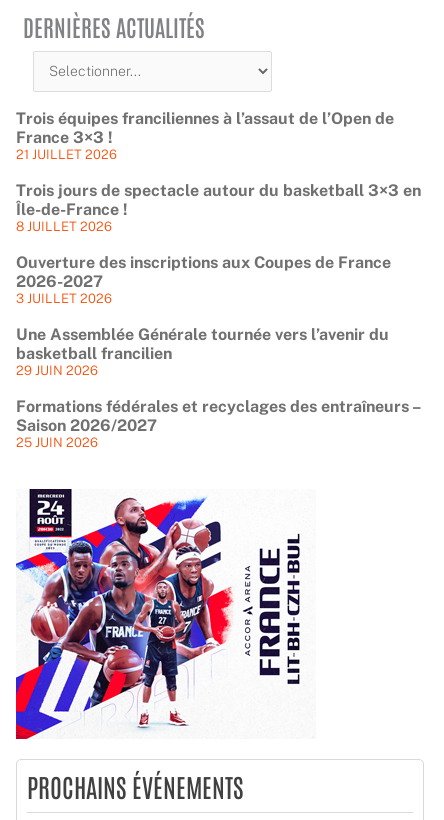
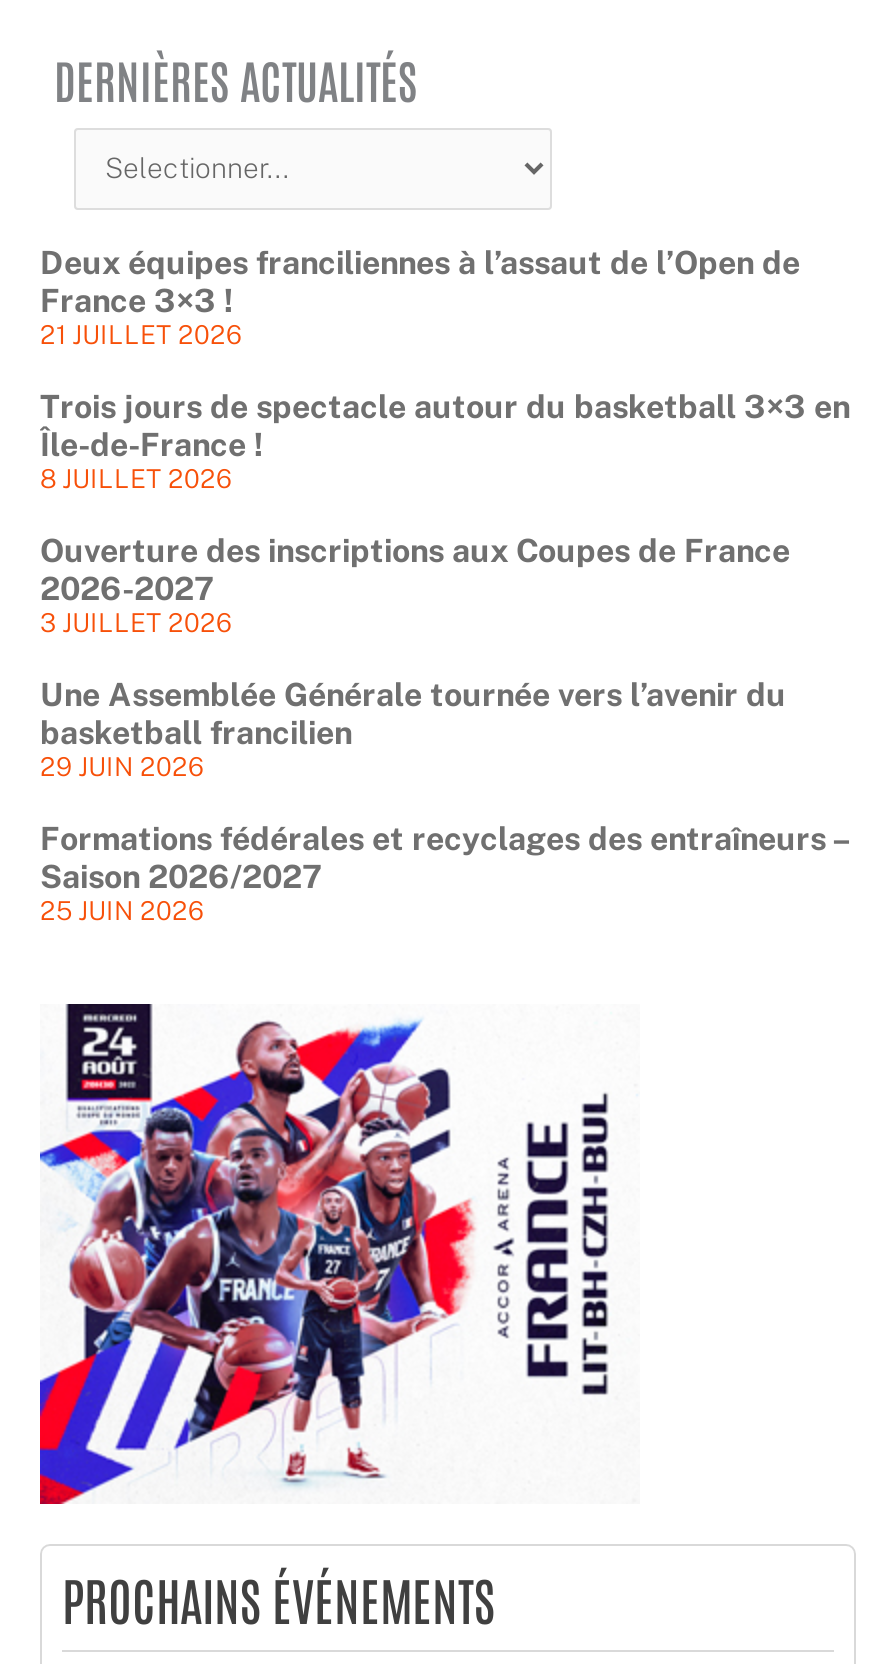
[16,109,394,128] Trois équipes franciliennes à l’assaut de l’Open de -> [40,244,800,282] Deux équipes franciliennes à l’assaut de l’Open de

